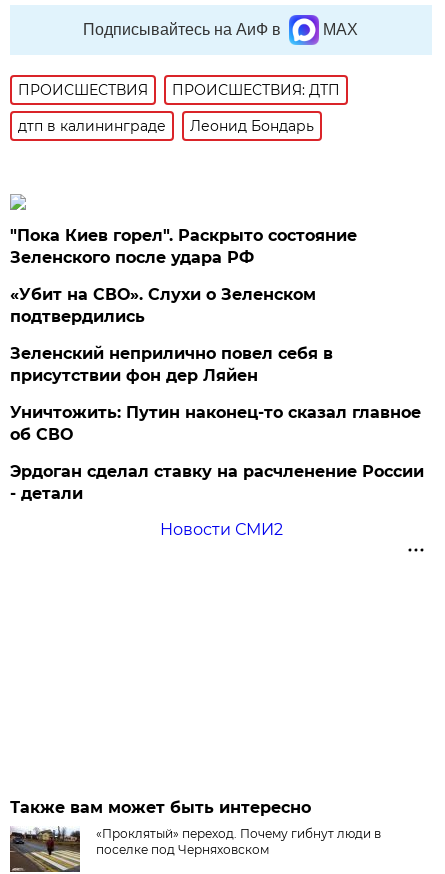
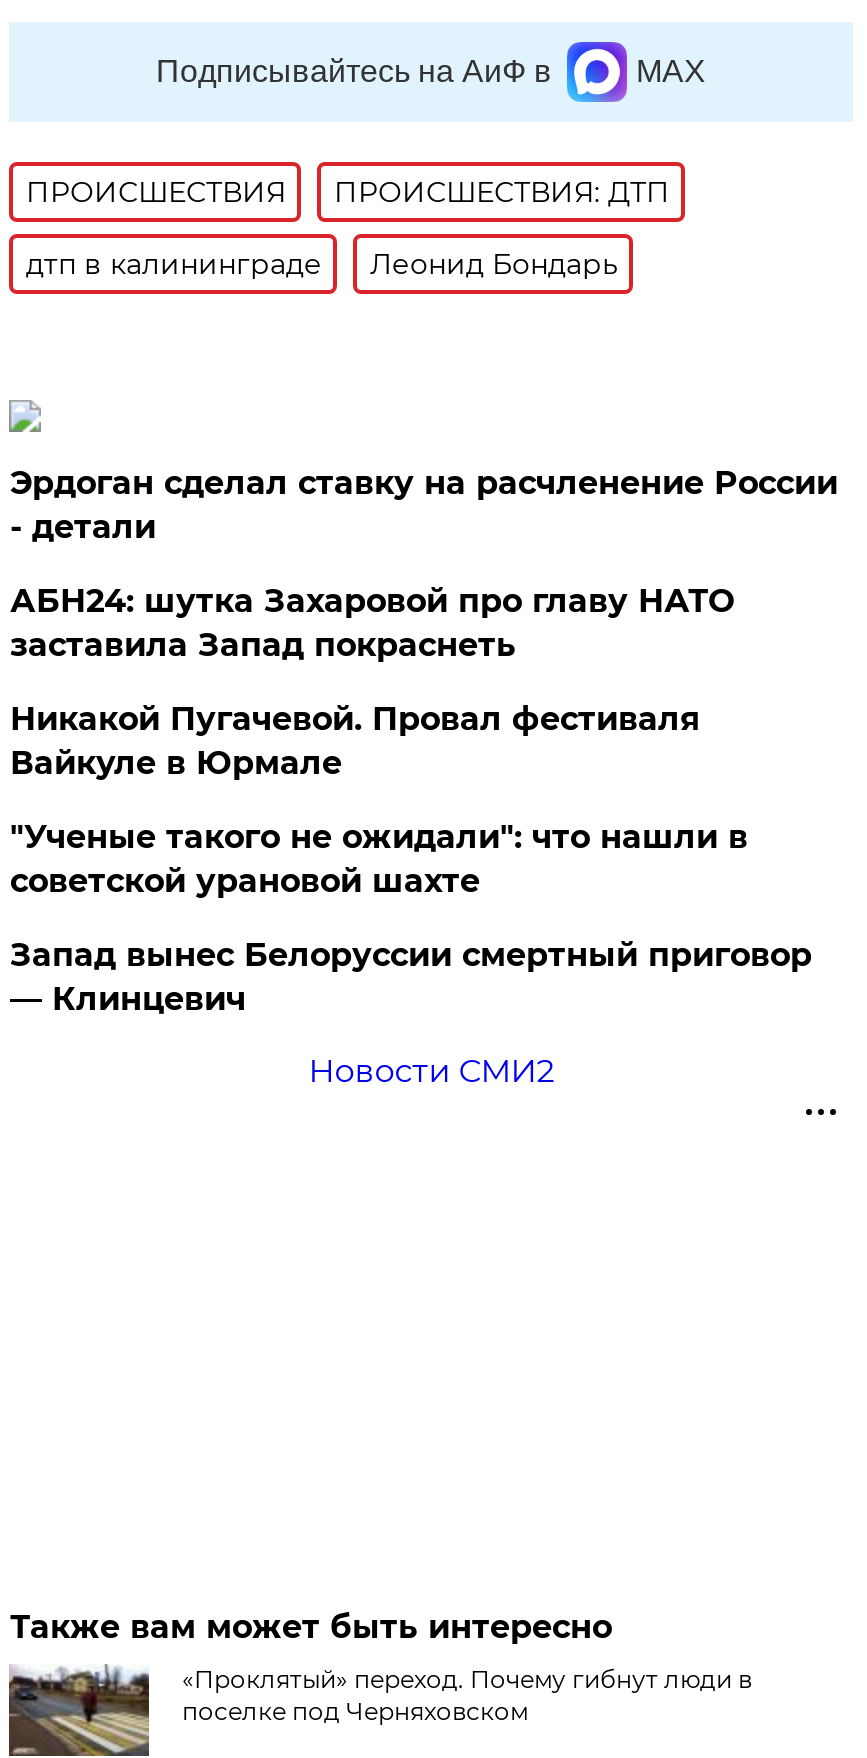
[10,226,421,444] "Пока Киев горел". Раскрыто состояние | Зеленского после удара РФ | «Убит на СВО». Слухи о Зеленском | подтвердились | Зеленский неприлично повел cебя в | присутствии фон дер Ляйен | Уничтожить: Путин наконец-то сказал главное | об СВО -> none
moved [10,462,424,503] -> [10,464,838,546]: Эрдоган сделал ставку на расчленение России | - детали
none -> [10,582,812,1018] АБН24: шутка Захаровой про главу НАТО | заставила Запад покраснеть | Никакой Пугачевой. Провал фестиваля | Вайкуле в Юрмале | "Ученые такого не ожидали": что нашли в | советской урановой шахте | Запад вынес Белоруссии смертный приговор | — Клинцевич

